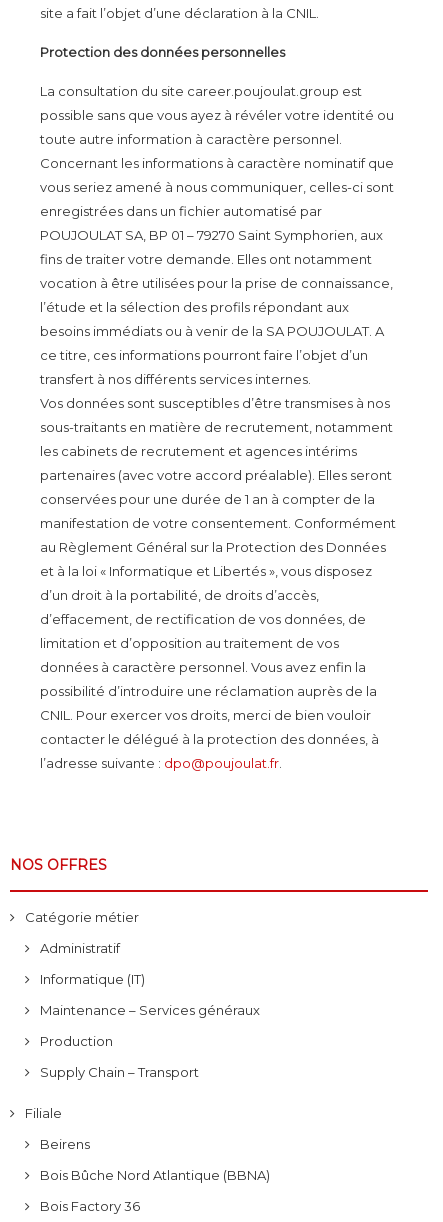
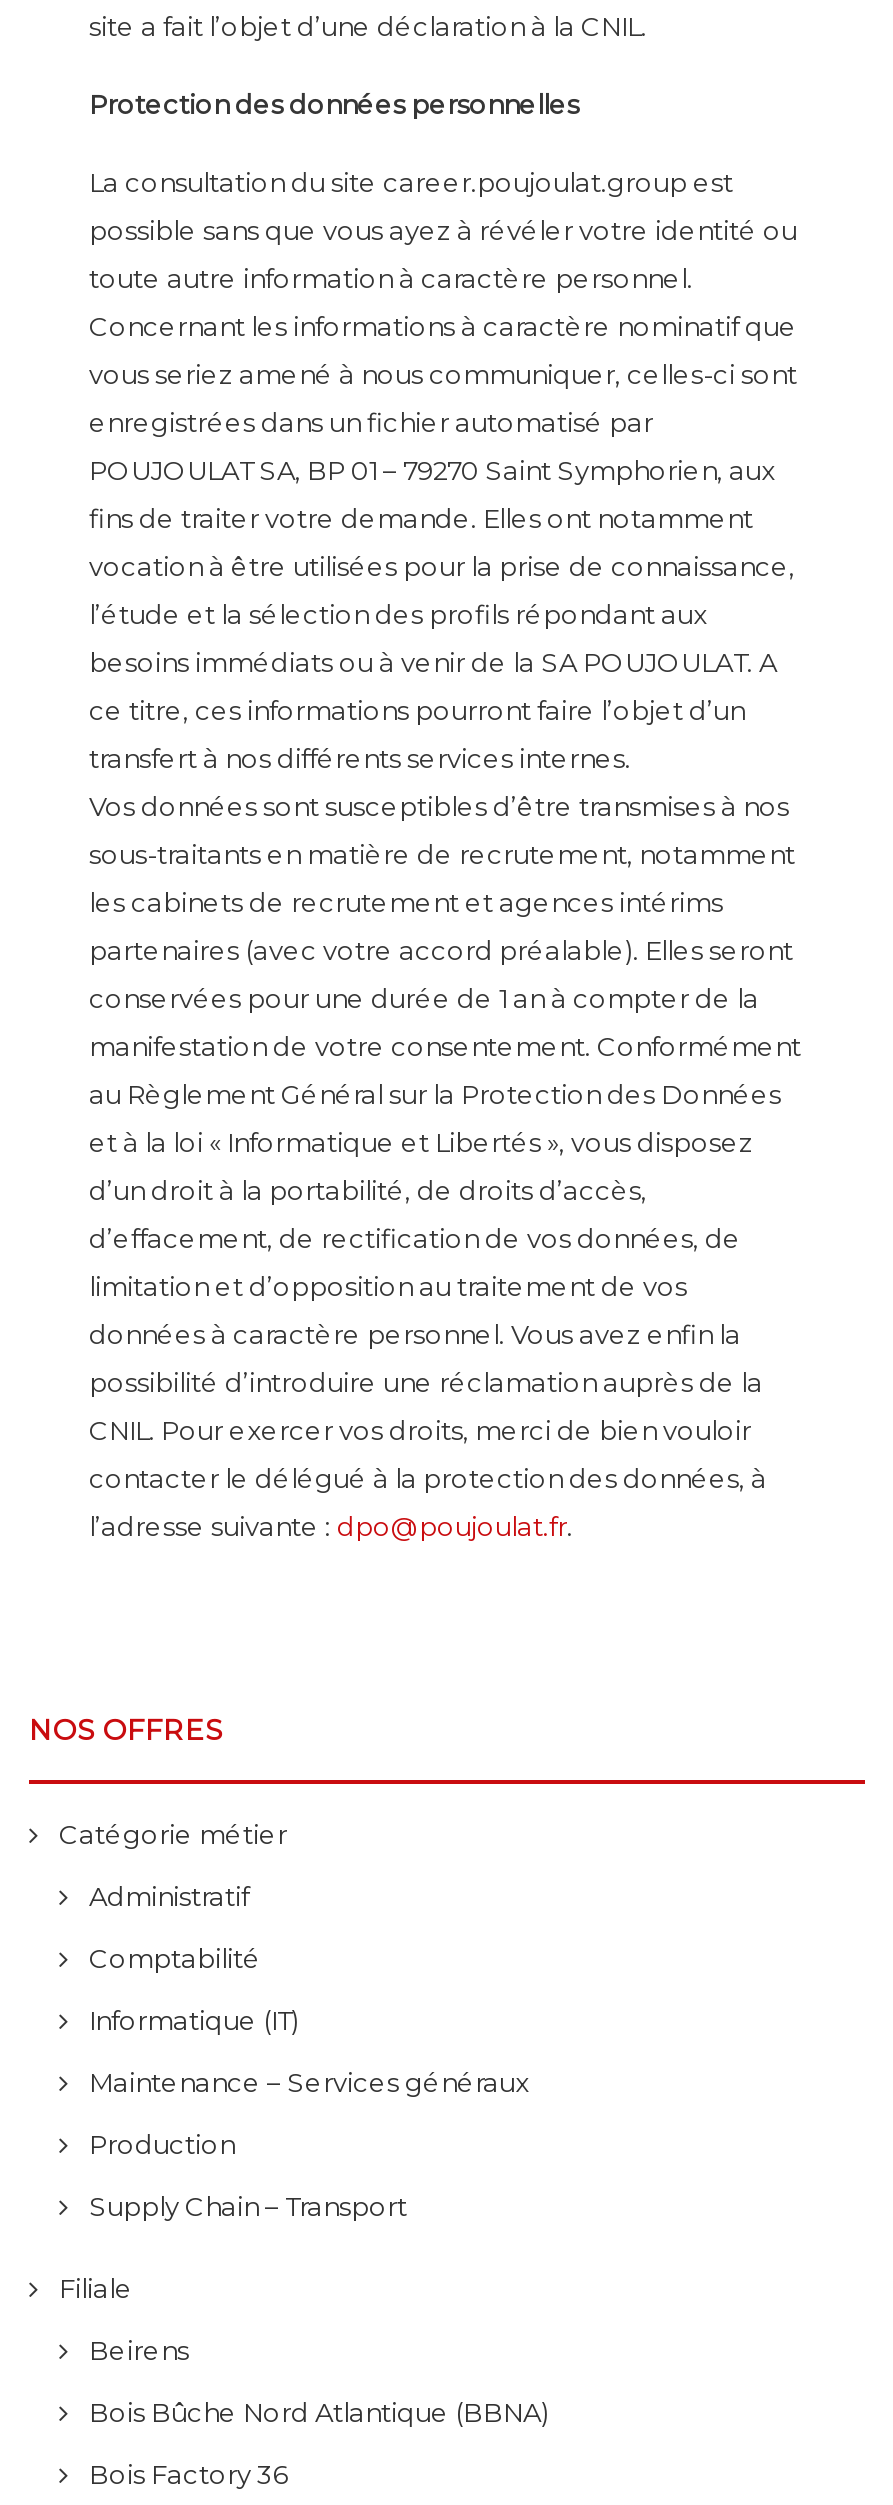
none -> [89,1942,261,1974] Comptabilité

